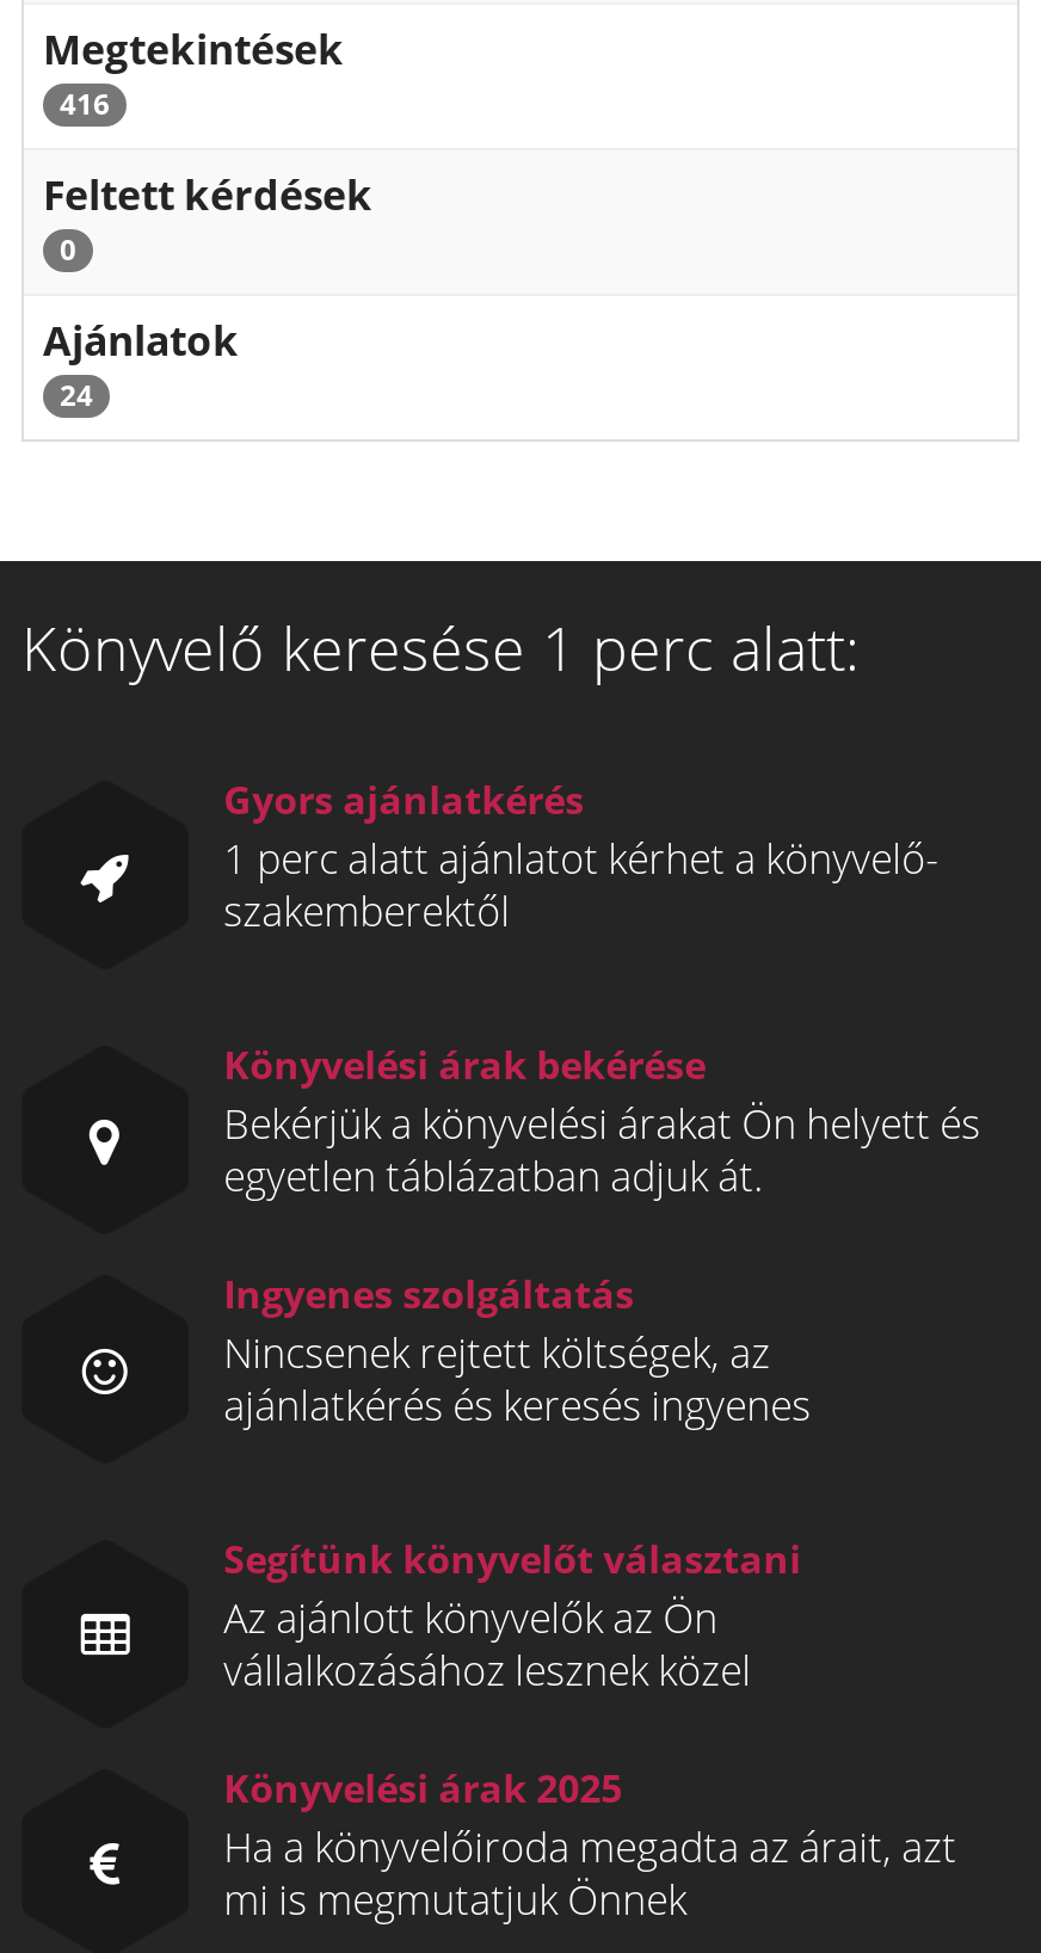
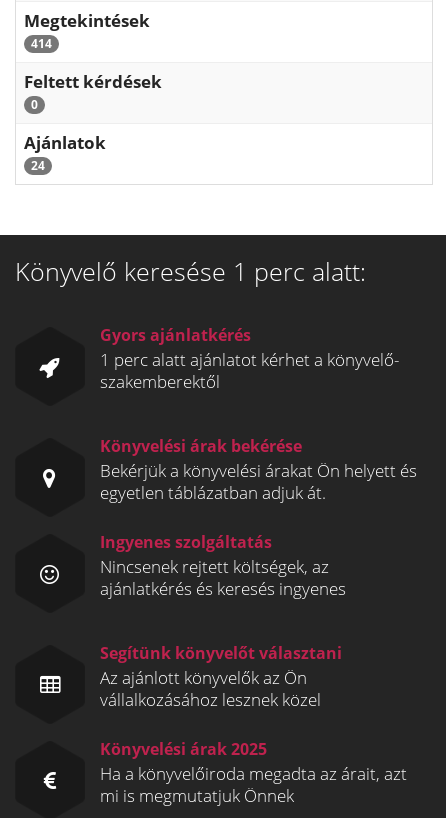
[60,85,110,125] 416 -> [31,35,52,52] 414

